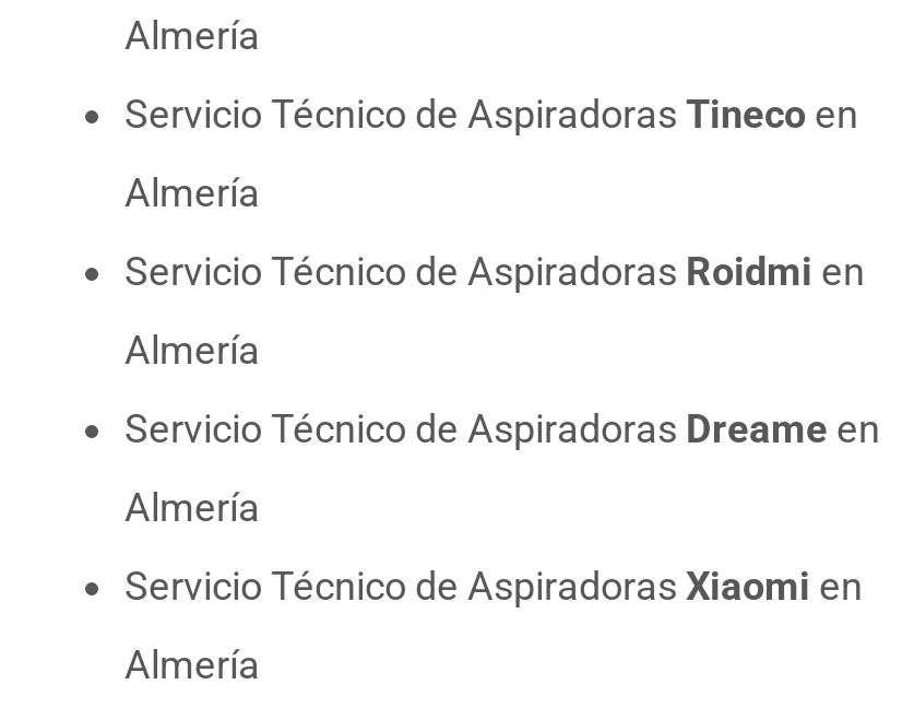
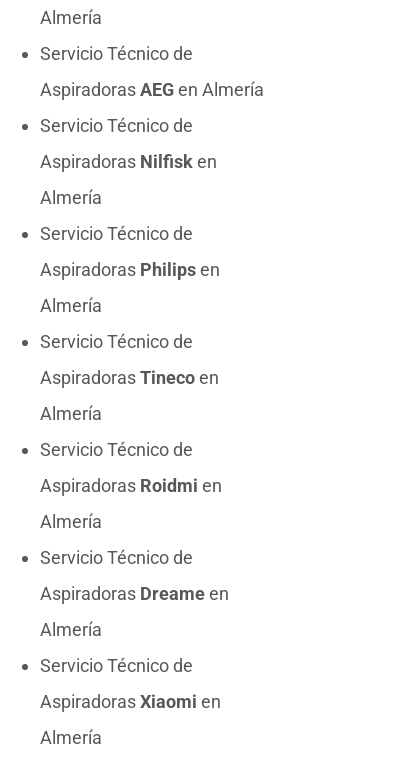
[124,90,858,135] Servicio Técnico de Aspiradoras Tineco en -> [40,43,264,172] Servicio Técnico de | Aspiradoras AEG en Almería | Servicio Técnico de | Aspiradoras Nilfisk en
[124,247,865,293] Servicio Técnico de Aspiradoras Roidmi en -> [40,223,220,280] Servicio Técnico de | Aspiradoras Philips en
[124,404,880,450] Servicio Técnico de Aspiradoras Dreame en -> [40,331,219,388] Servicio Técnico de | Aspiradoras Tineco en
[124,562,863,607] Servicio Técnico de Aspiradoras Xiaomi en -> [40,439,229,712] Servicio Técnico de | Aspiradoras Roidmi en | Almería | Servicio Técnico de | Aspiradoras Dreame en | Almería | Servicio Técnico de | Aspiradoras Xiaomi en

